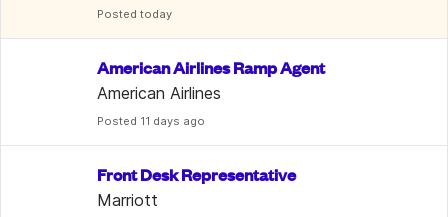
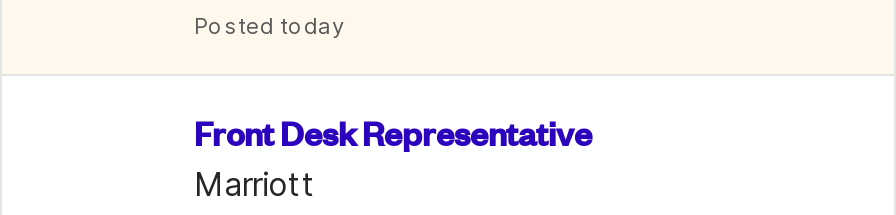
[97,56,325,128] American Airlines Ramp Agent | American Airlines | Posted 11 days ago -> none

